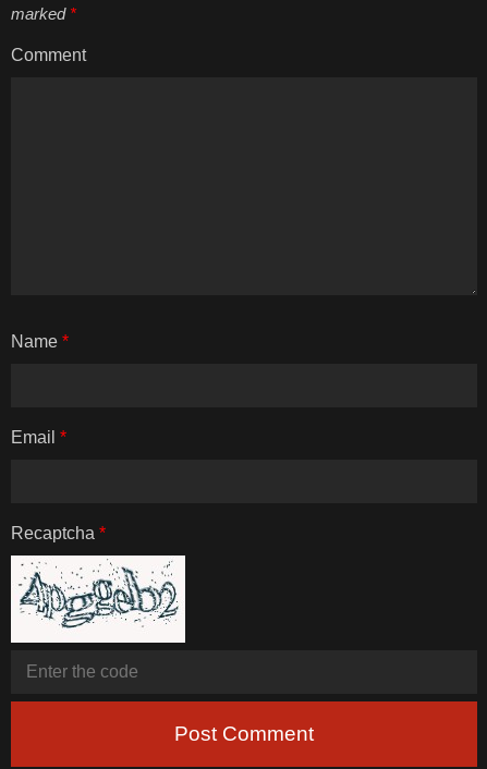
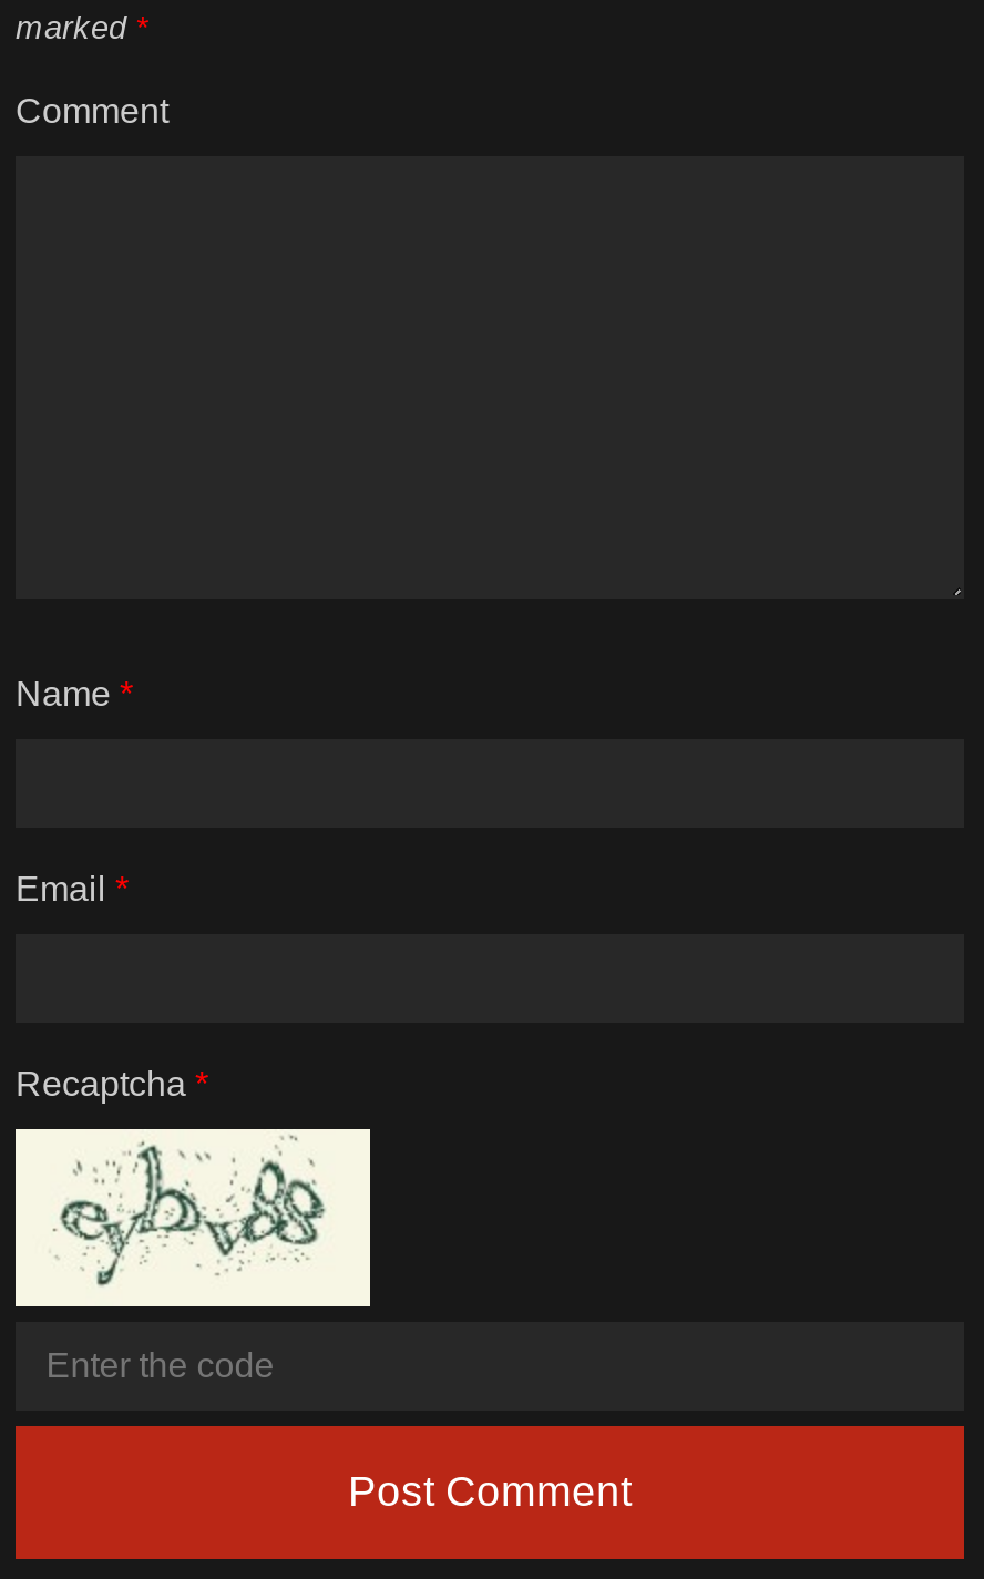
[19,558,179,633] [image] -> [35,1136,355,1289] [image]

